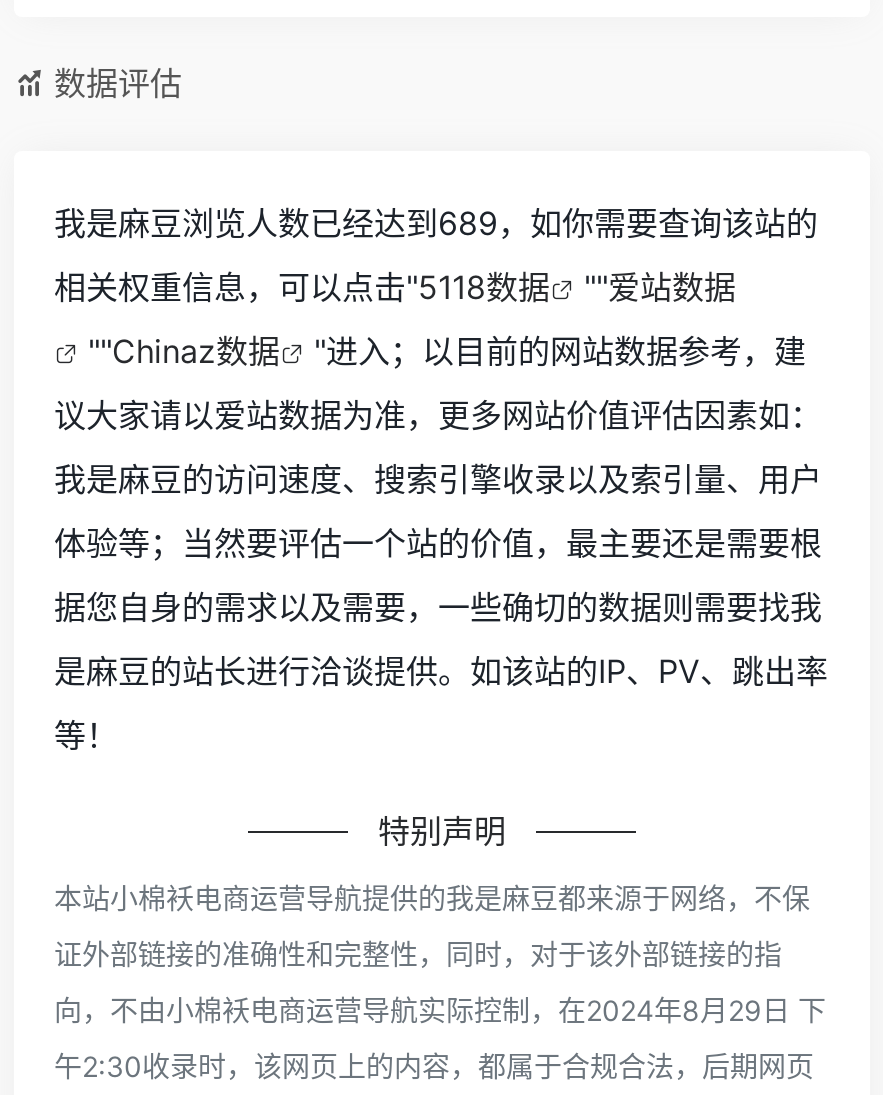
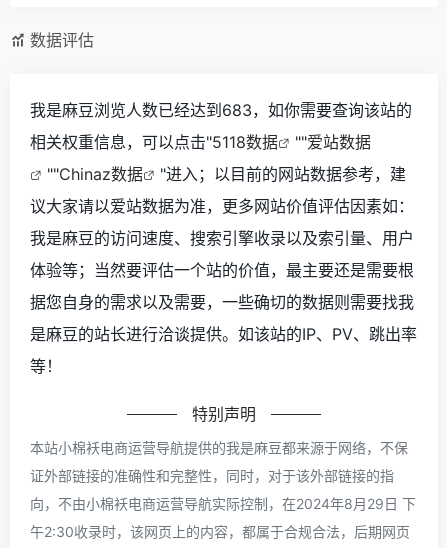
[54,203,818,243] 我是麻豆浏览人数已经达到689，如你需要查询该站的 -> [30,100,412,120] 我是麻豆浏览人数已经达到683，如你需要查询该站的

